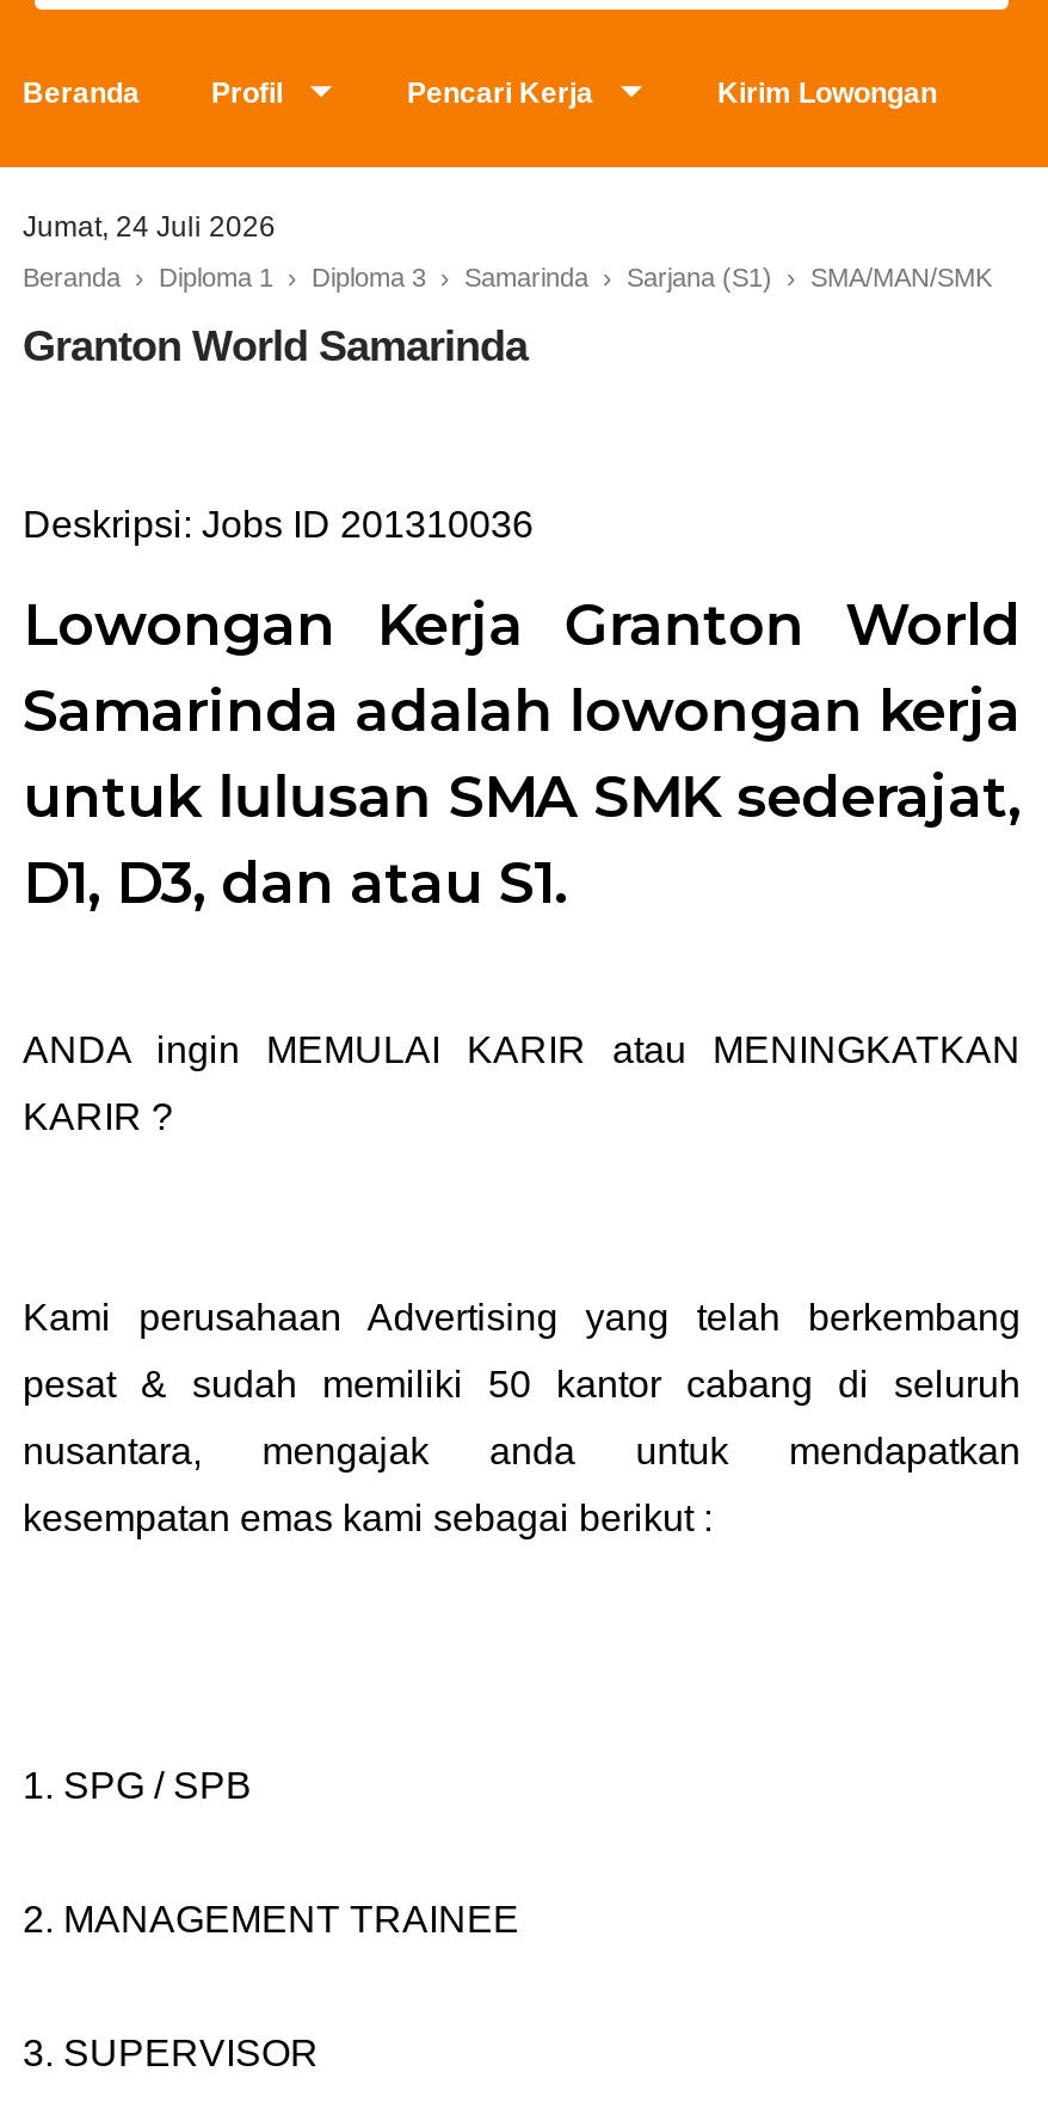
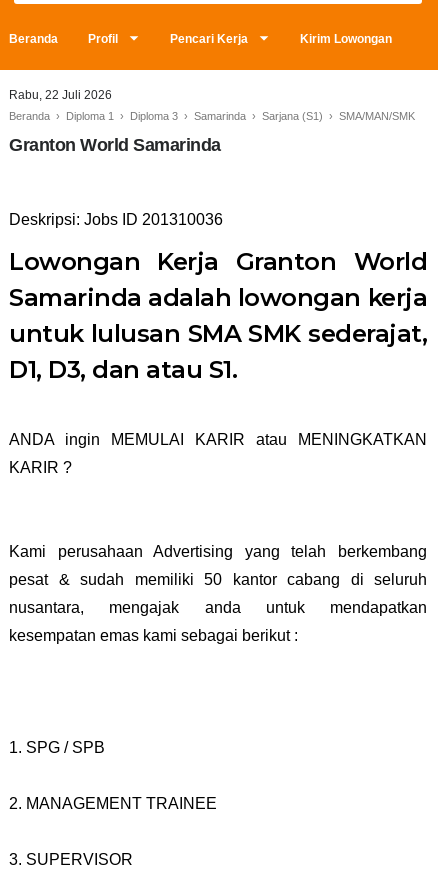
[23,210,276,244] Jumat, 24 Juli 2026 -> [9,88,112,102] Rabu, 22 Juli 2026

